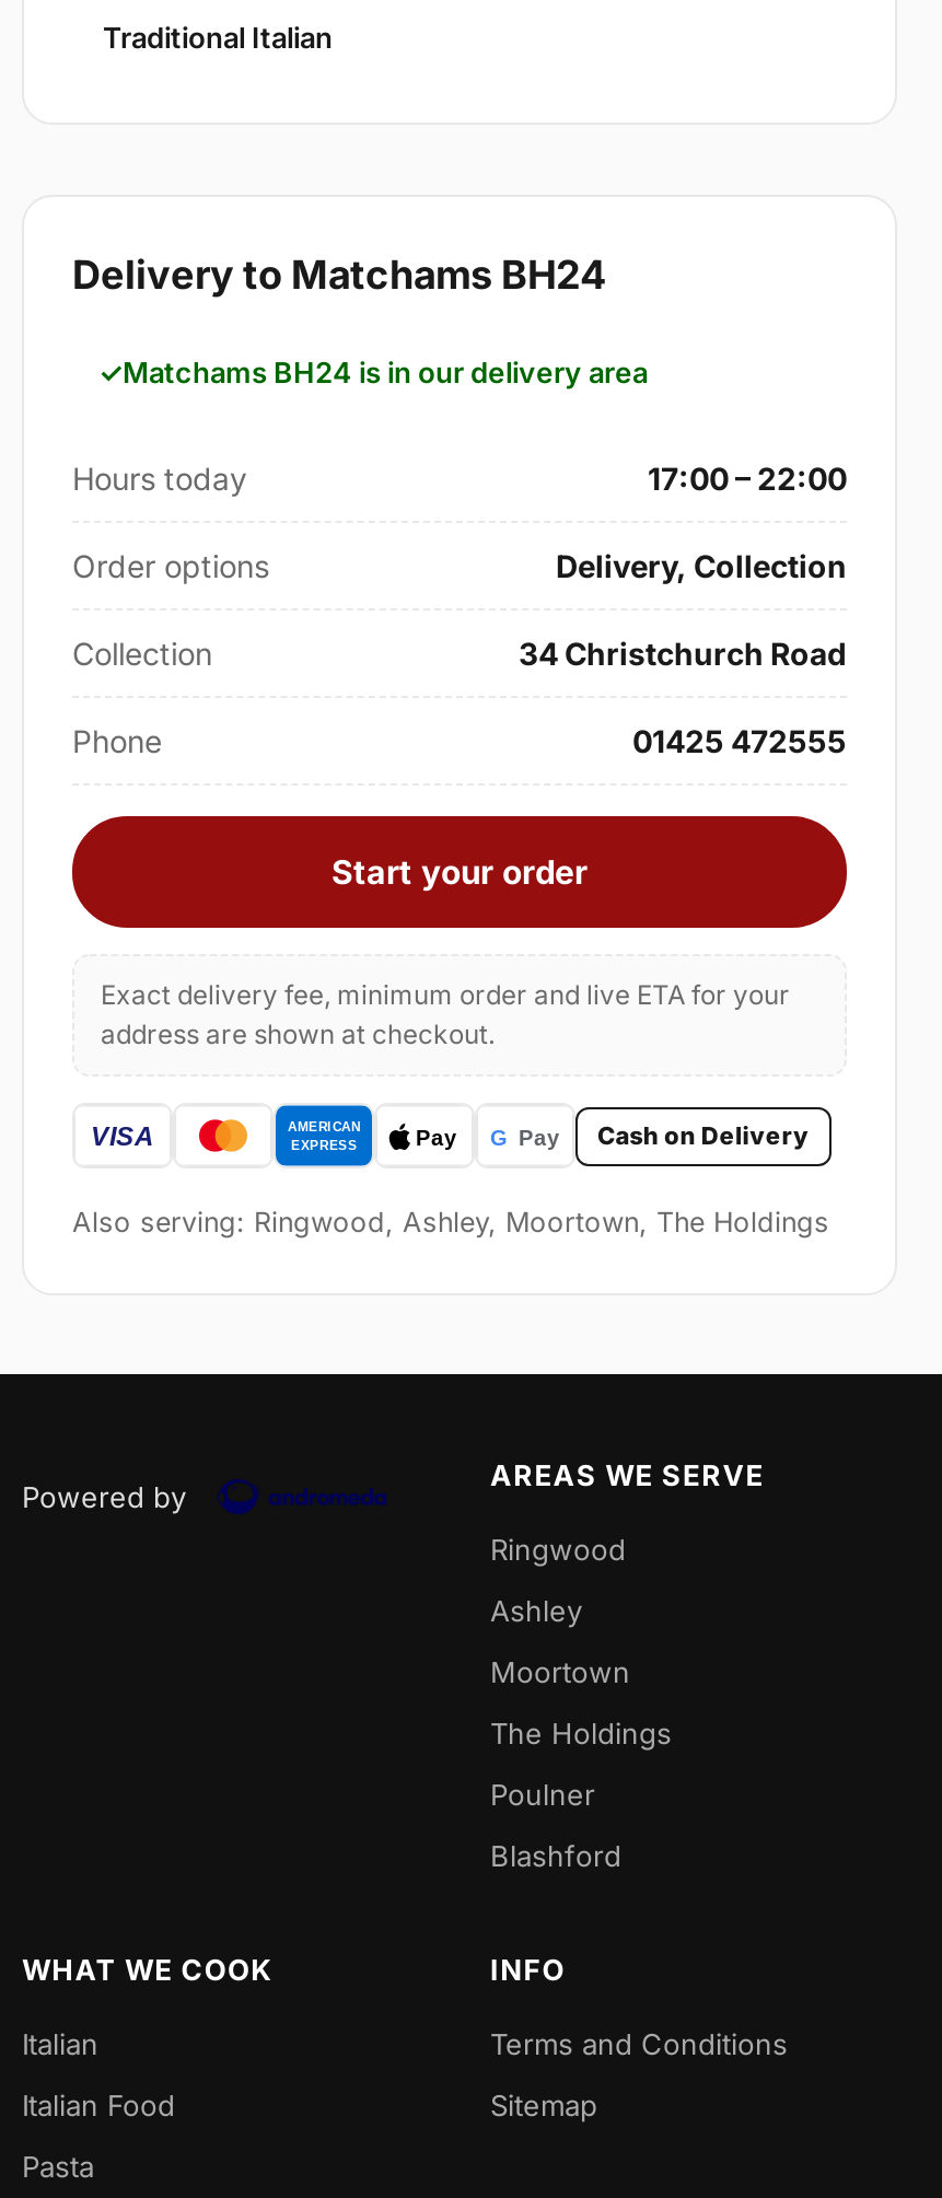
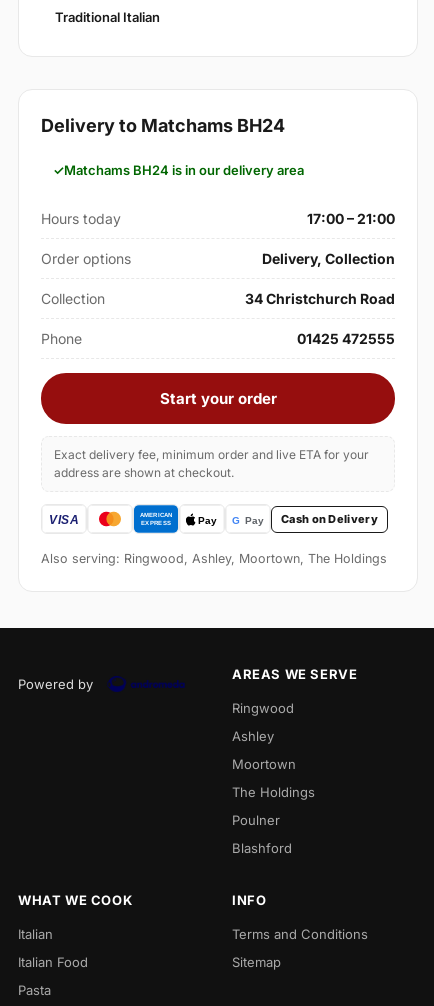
[648,460,847,497] 17:00 – 22:00 -> [307,210,395,227] 17:00 – 21:00

